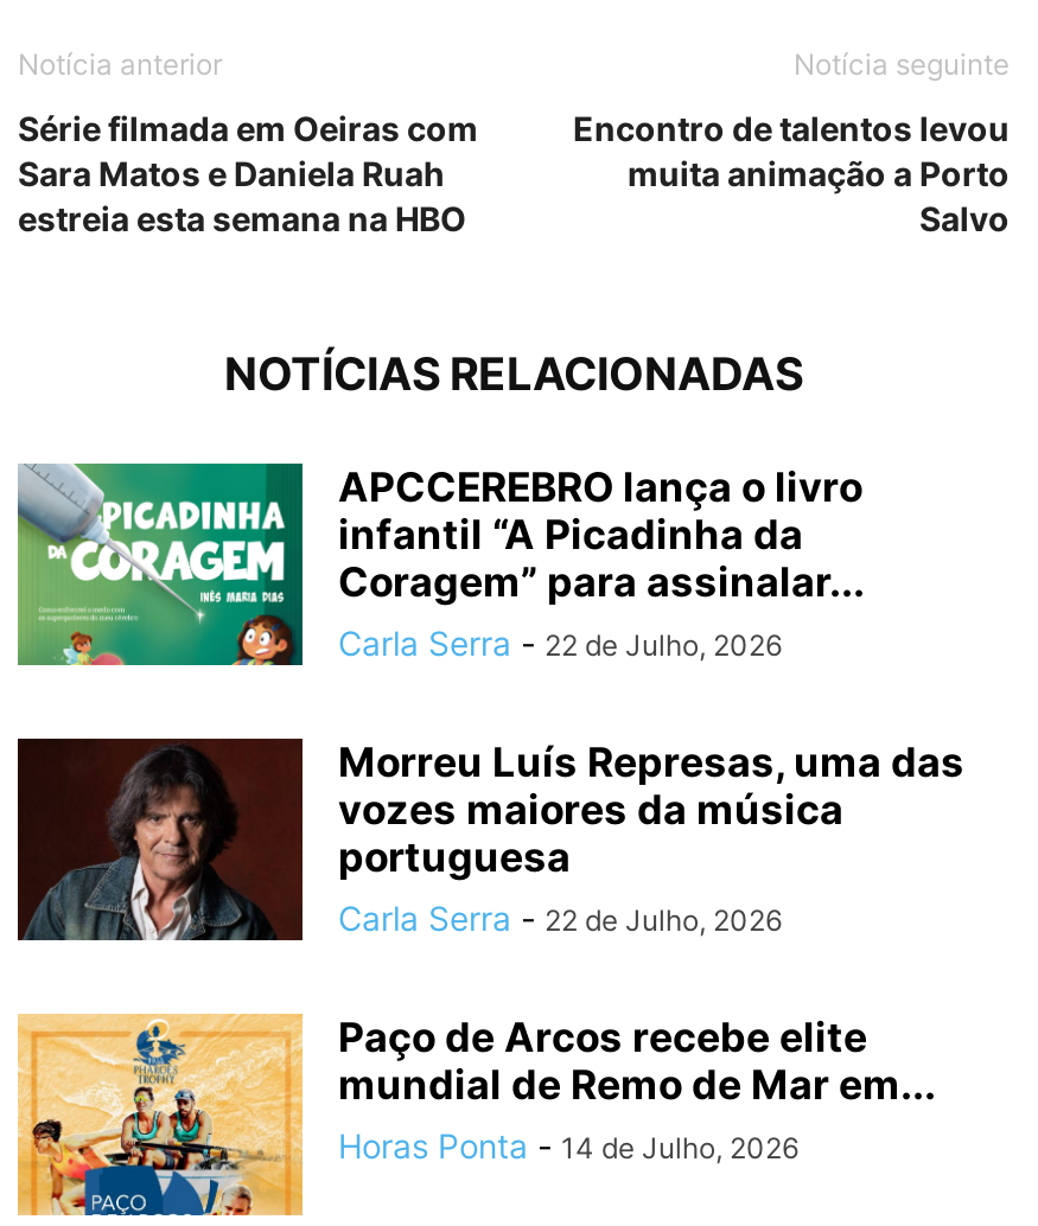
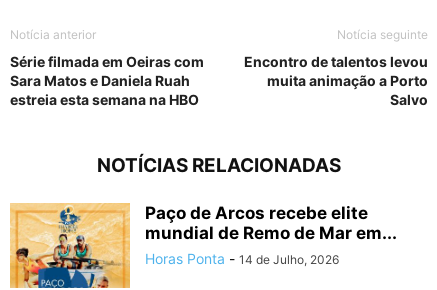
[15,460,964,937] [image] | APCCEREBRO lança o livro | infantil “A Picadinha da | Coragem” para assinalar... | Carla Serra - 22 de Julho, 2026 | Morreu Luís Represas, uma das | vozes maiores da música | portuguesa | Carla Serra - 22 de Julho, 2026 -> none
[15,735,305,944] [image] -> none

